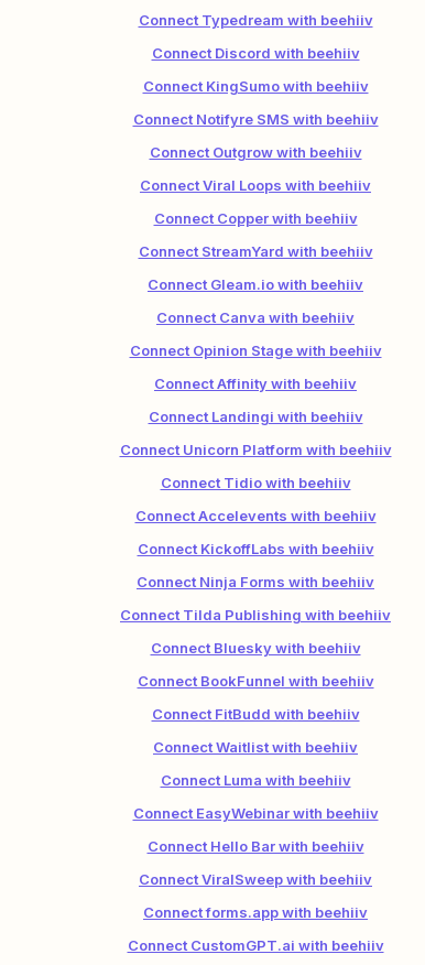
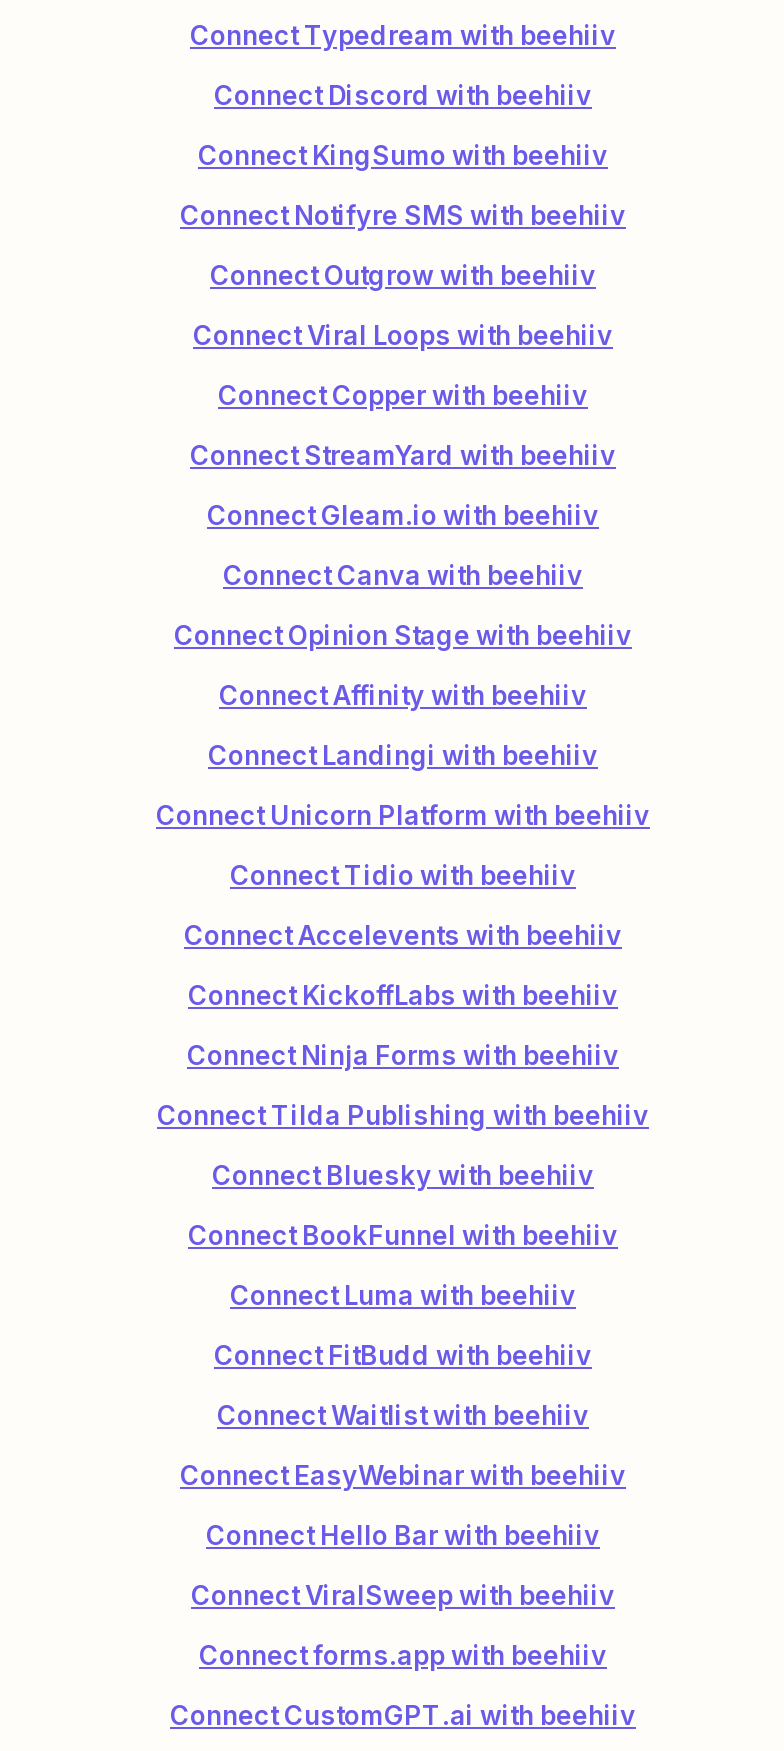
moved [151,705,359,756] -> [214,1339,592,1431]: Connect FitBudd with beehiiv | Connect Waitlist with beehiiv
moved [160,771,351,789] -> [230,1279,576,1311]: Connect Luma with beehiiv

